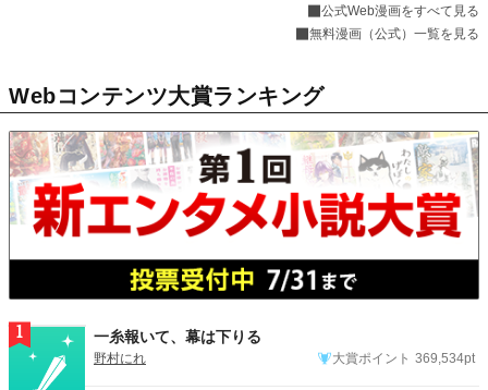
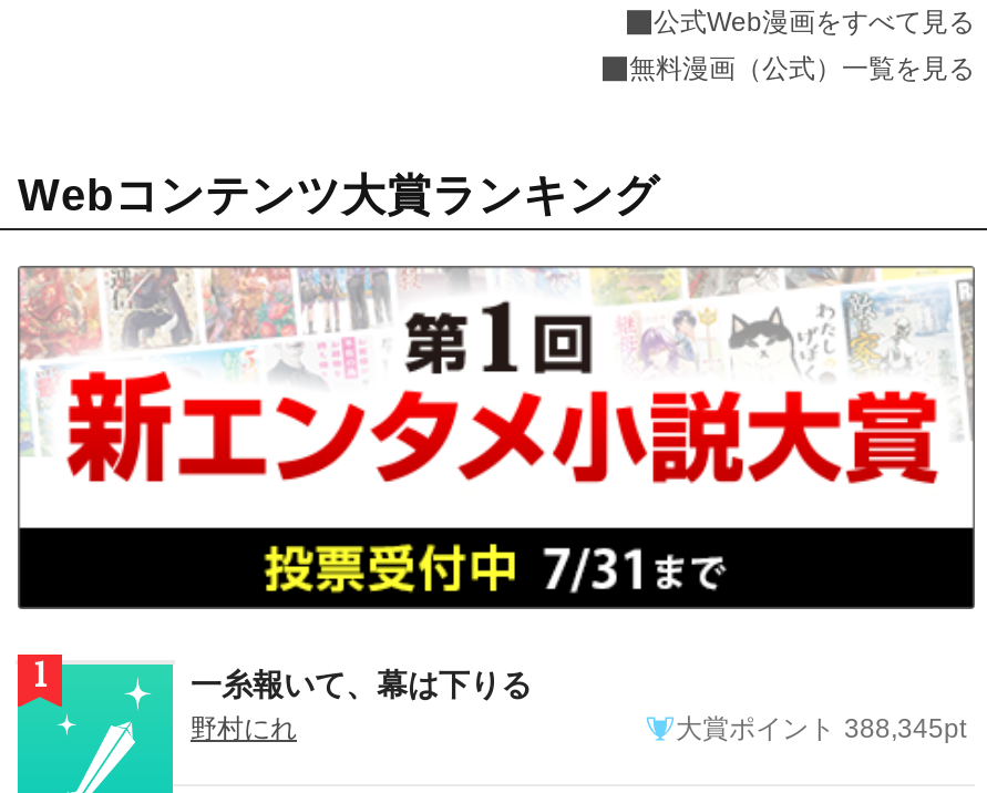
[332,351,475,367] 大賞ポイント 369,534pt -> [676,714,966,745] 大賞ポイント 388,345pt

